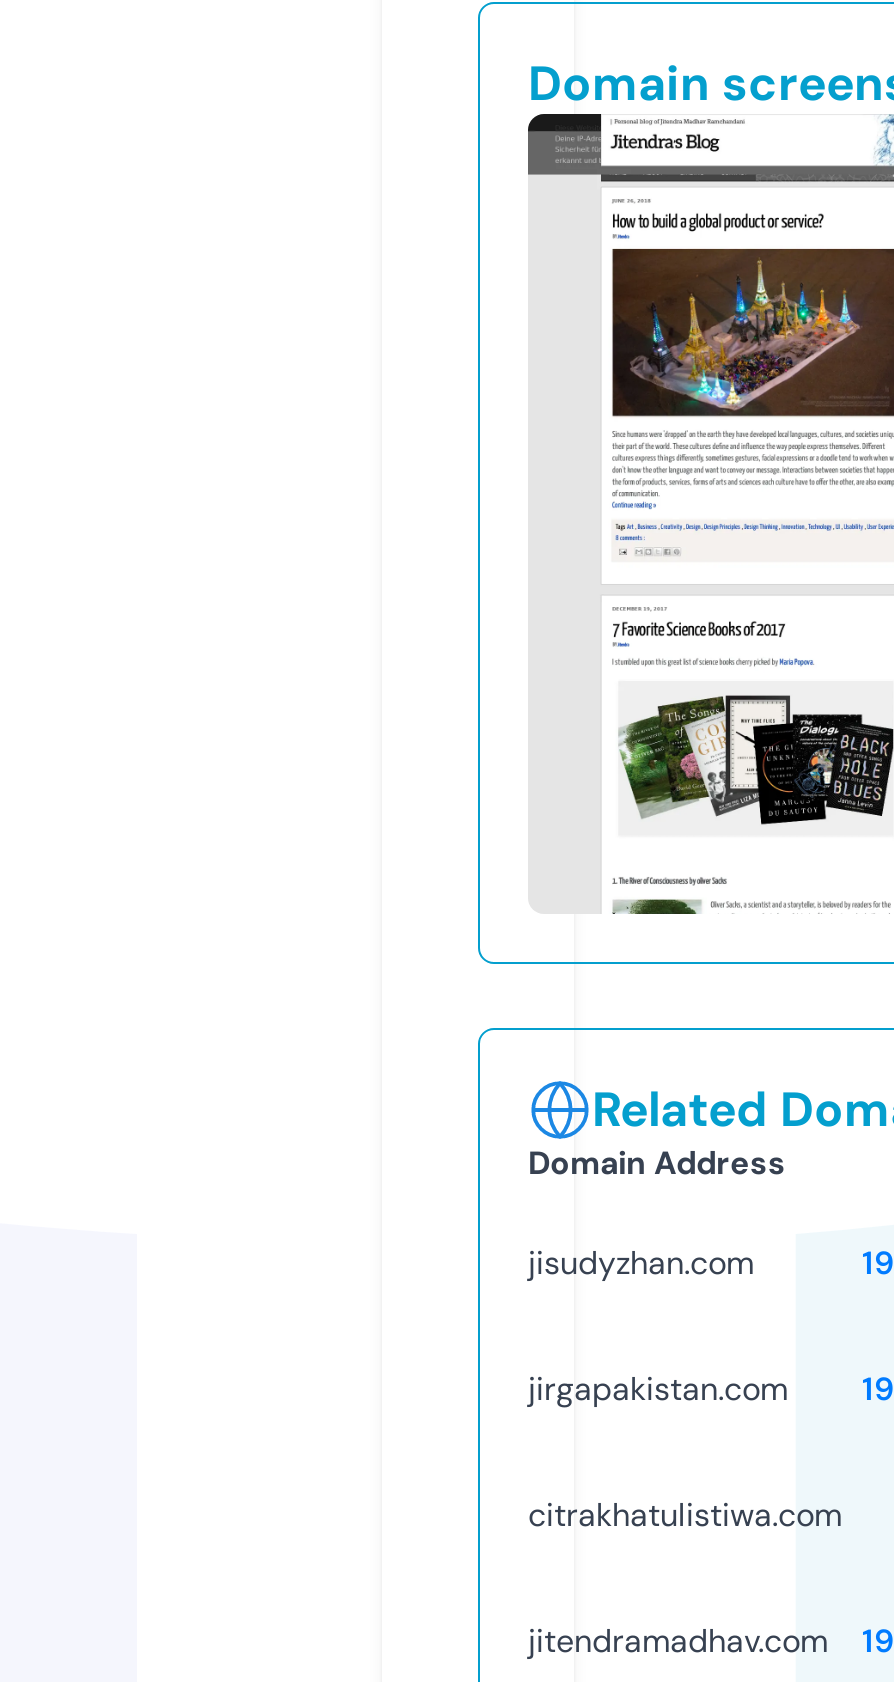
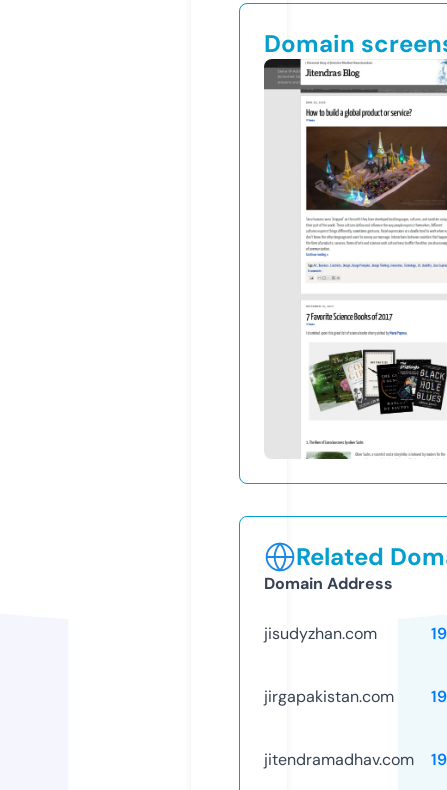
[528,1494,842,1536] citrakhatulistiwa.com -> none

